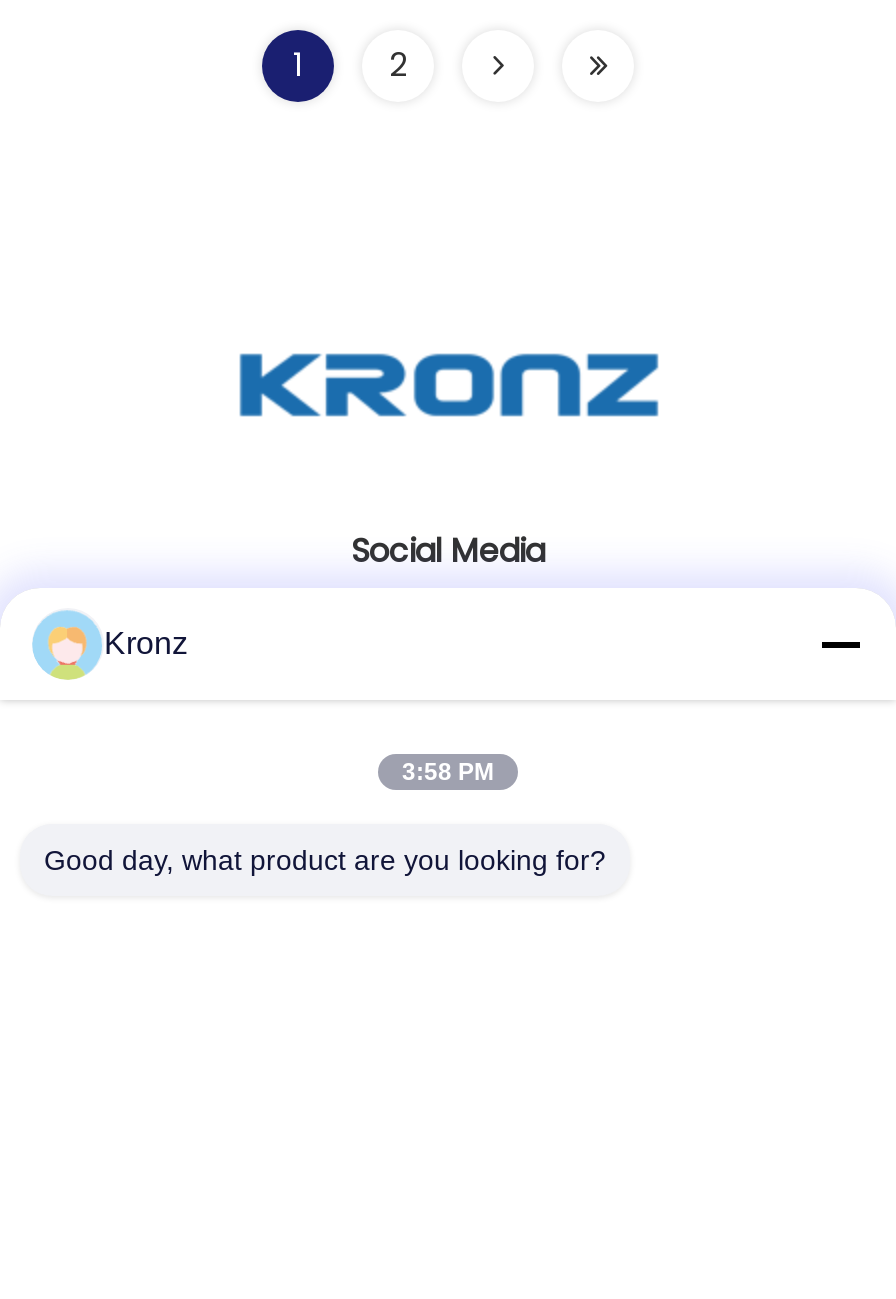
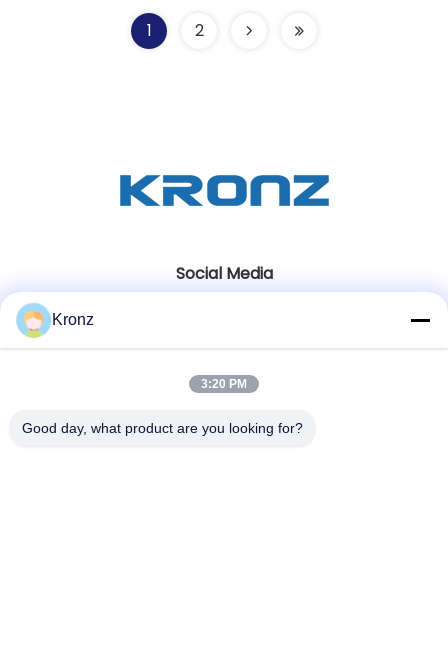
[402,758,494,786] 3:58 PM -> [201,377,247,391] 3:20 PM

